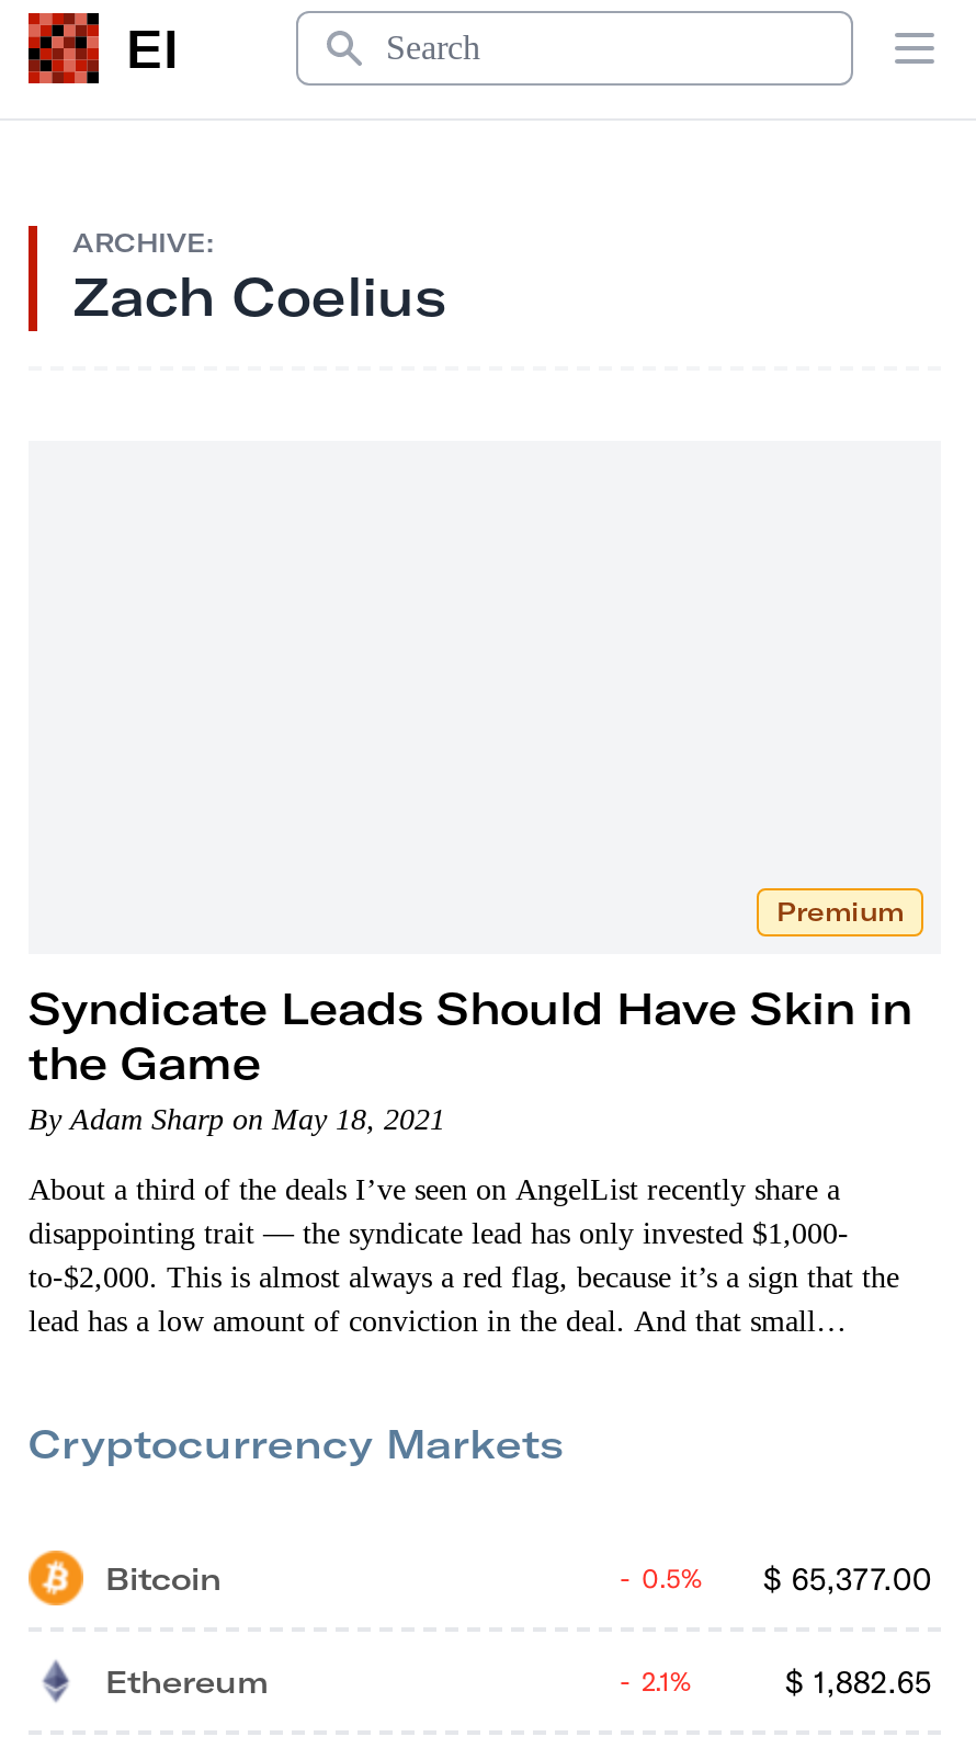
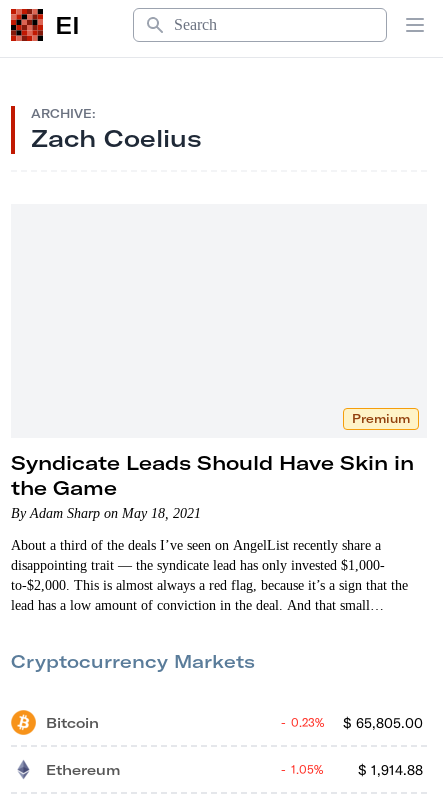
[642,1560,701,1593] 0.5% -> [291,714,324,729] 0.23%
[763,1558,932,1598] $ 65,377.00 -> [343,713,423,731] $ 65,805.00
[642,1664,690,1696] 2.1% -> [291,761,323,776] 1.05%
[785,1661,932,1701] $ 1,882.65 -> [358,760,423,778] $ 1,914.88

